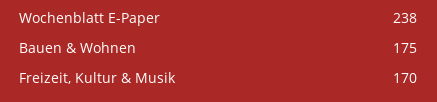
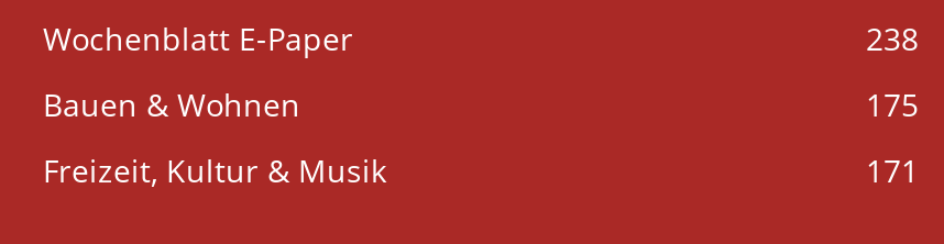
[393,68,417,87] 170 -> [866,149,919,191] 171

